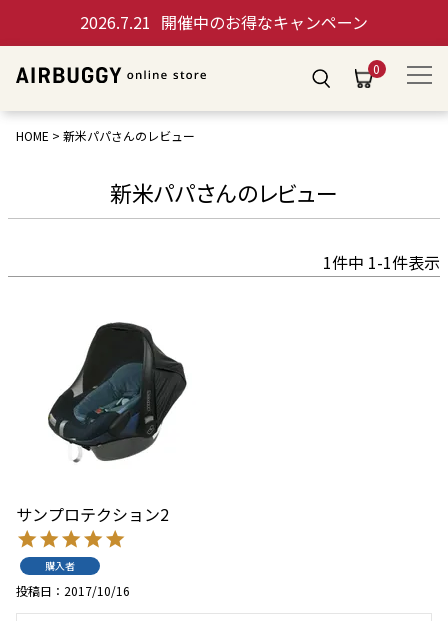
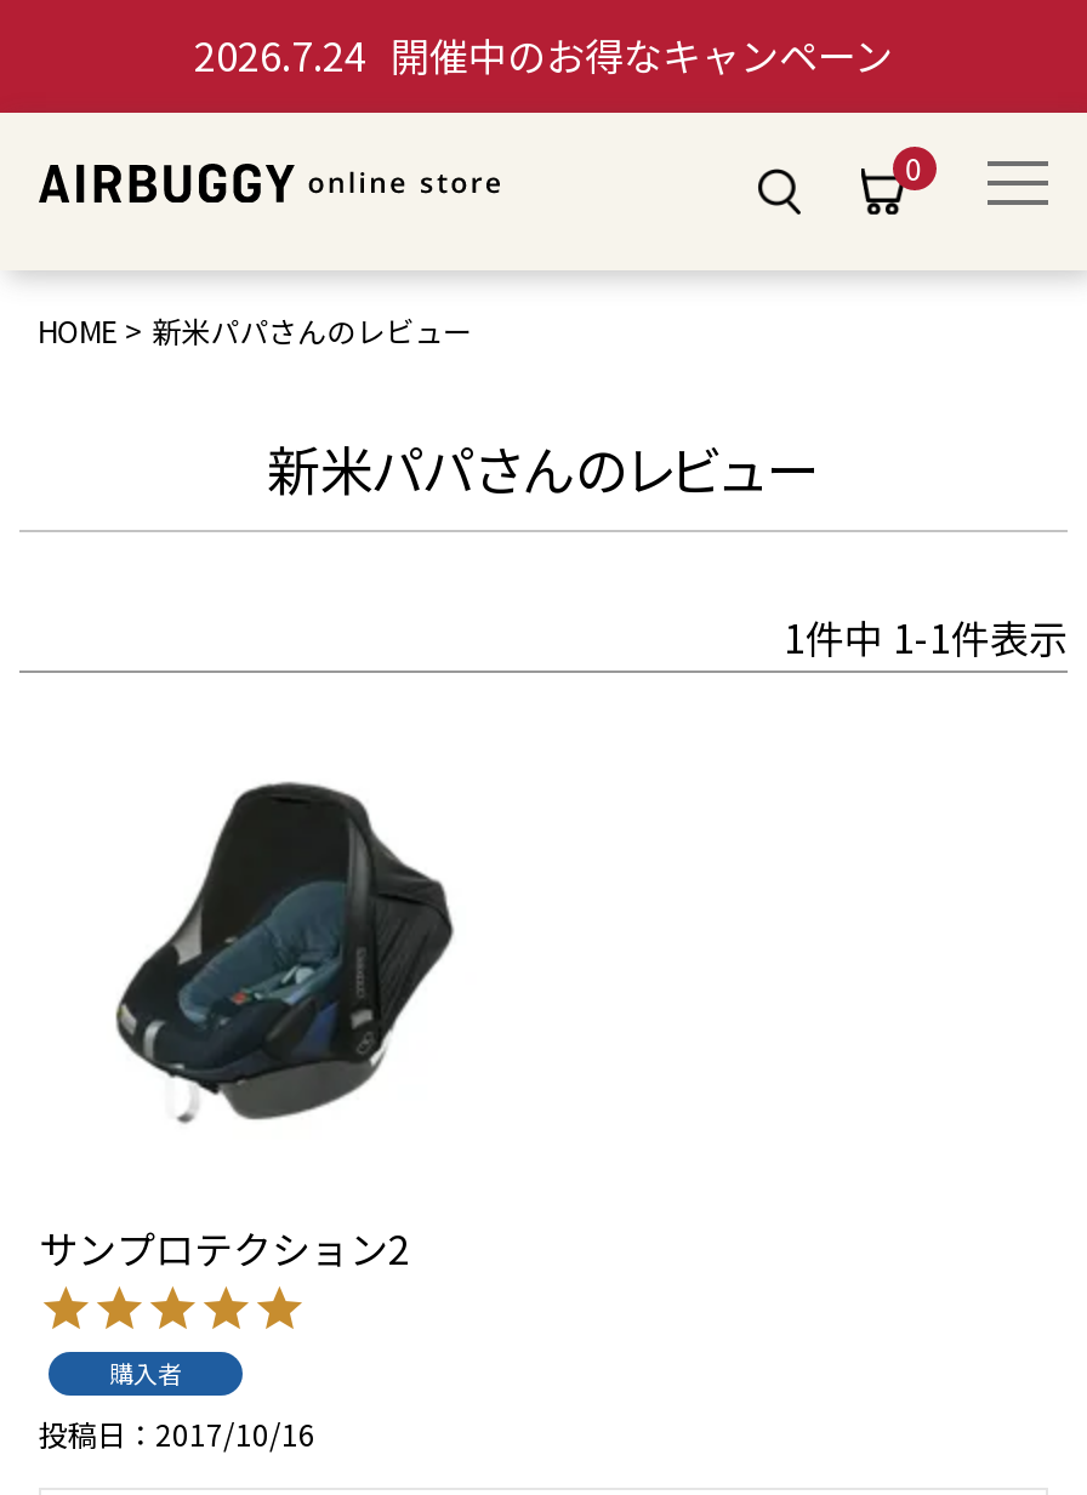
[80,10,368,34] 2026.7.21 開催中のお得なキャンペーン -> [194,25,893,84] 2026.7.24 開催中のお得なキャンペーン

